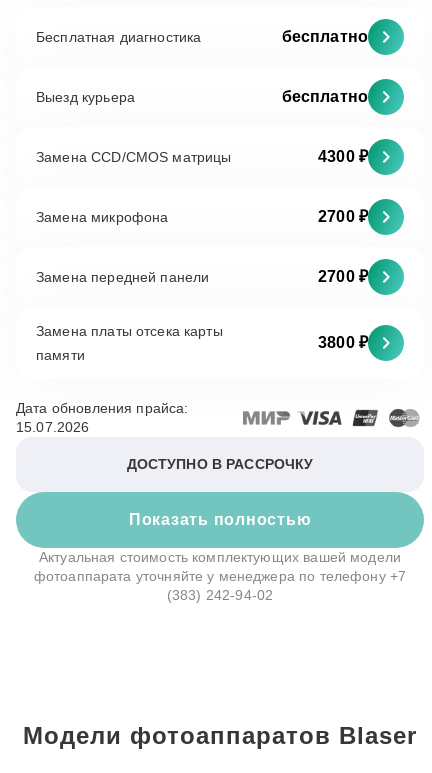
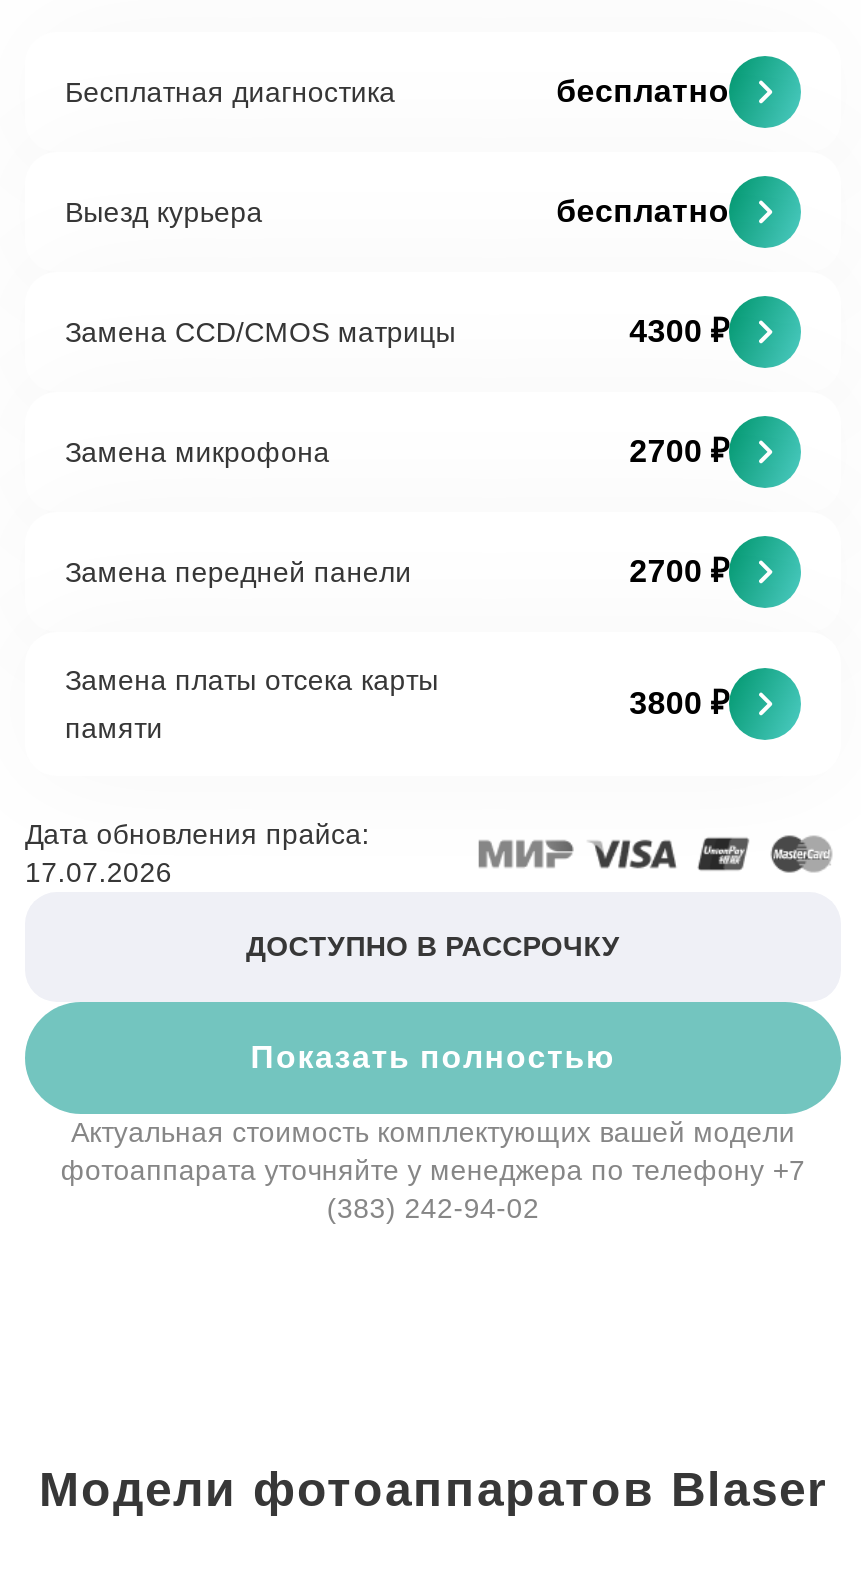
[16,419,89,435] 15.07.2026 -> [25,856,172,888] 17.07.2026

